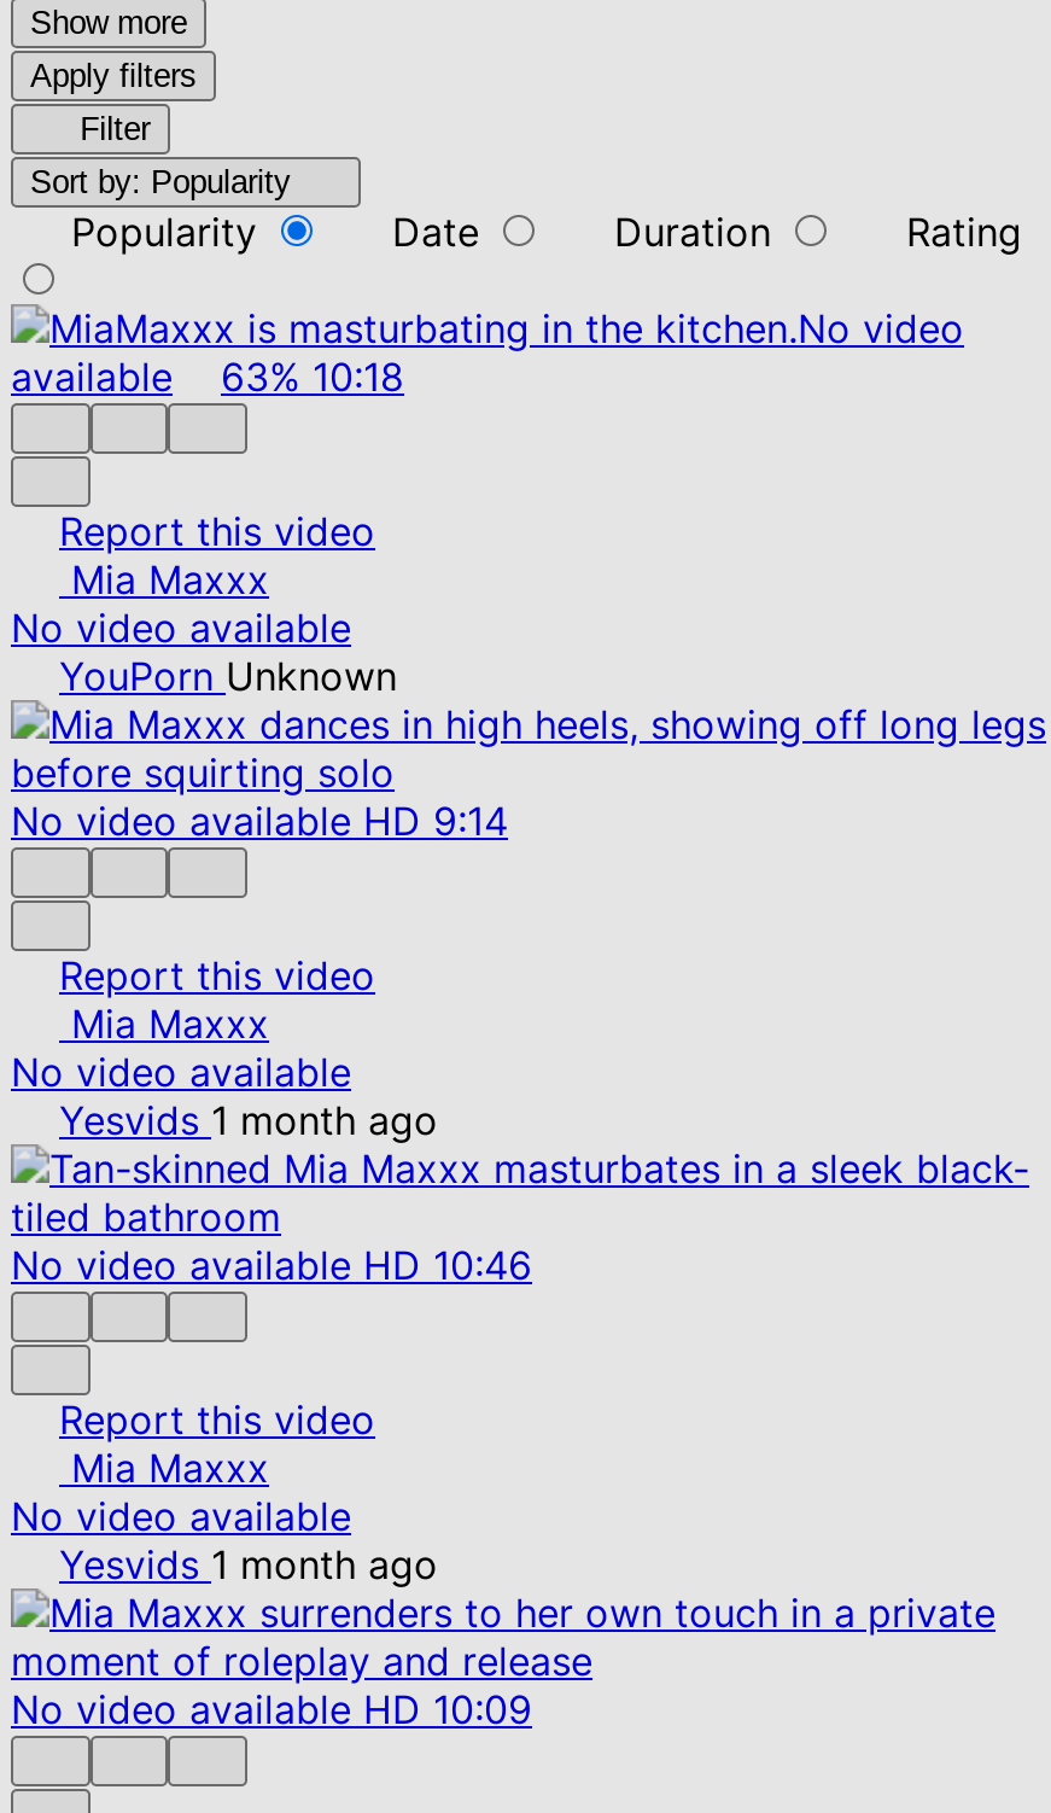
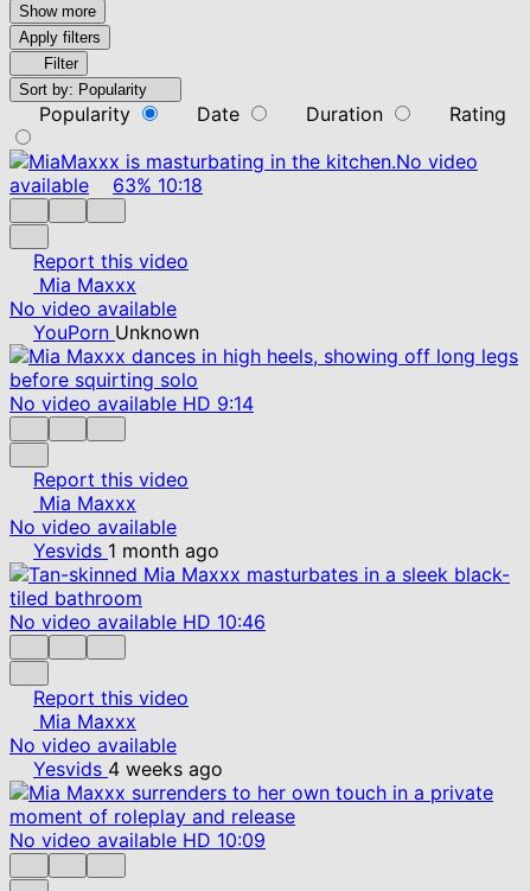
[59,1540,438,1588] Yesvids 1 month ago -> [33,757,223,781] Yesvids 4 weeks ago

